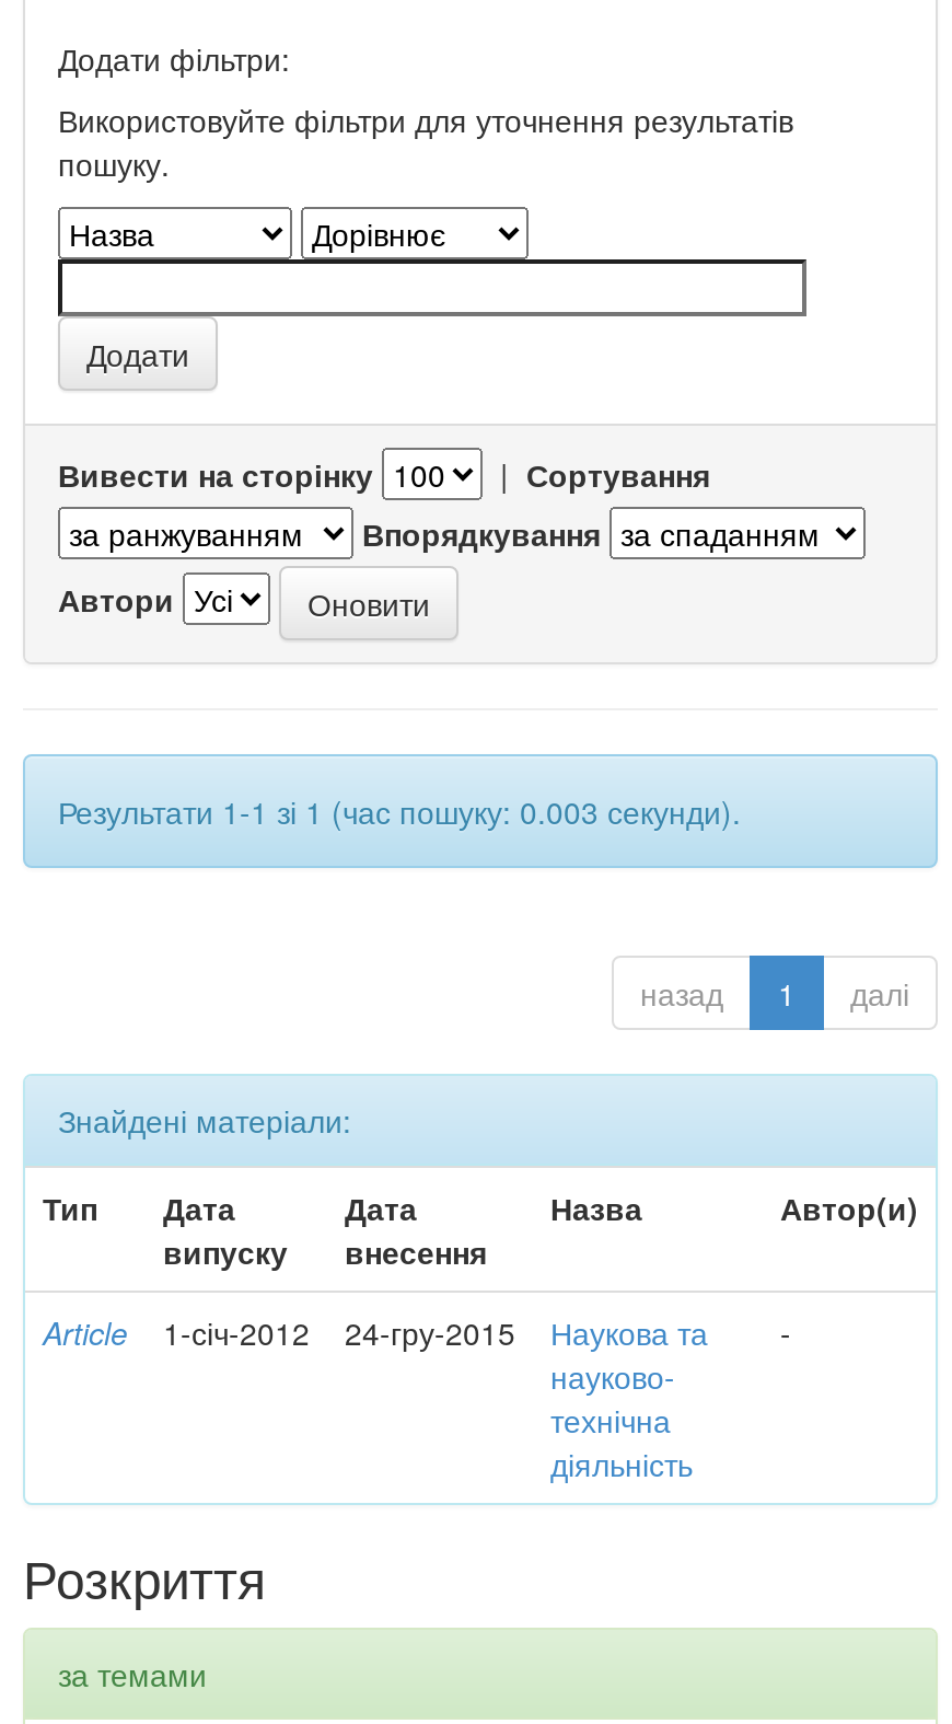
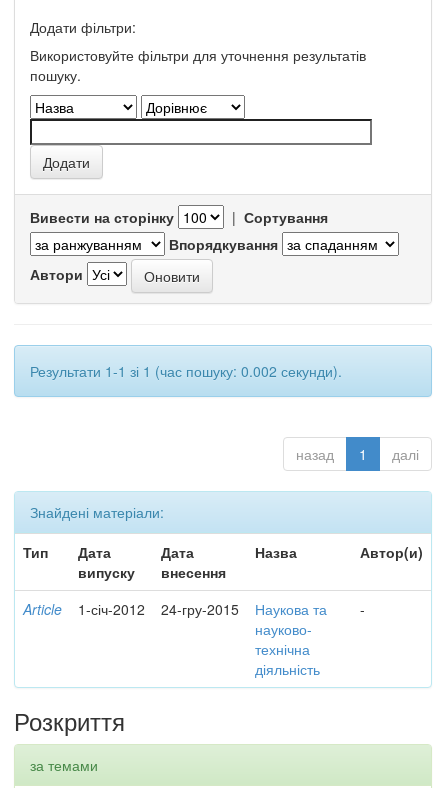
[58,789,741,833] Результати 1-1 зі 1 (час пошуку: 0.003 секунди). -> [30,361,342,381] Результати 1-1 зі 1 (час пошуку: 0.002 секунди).

